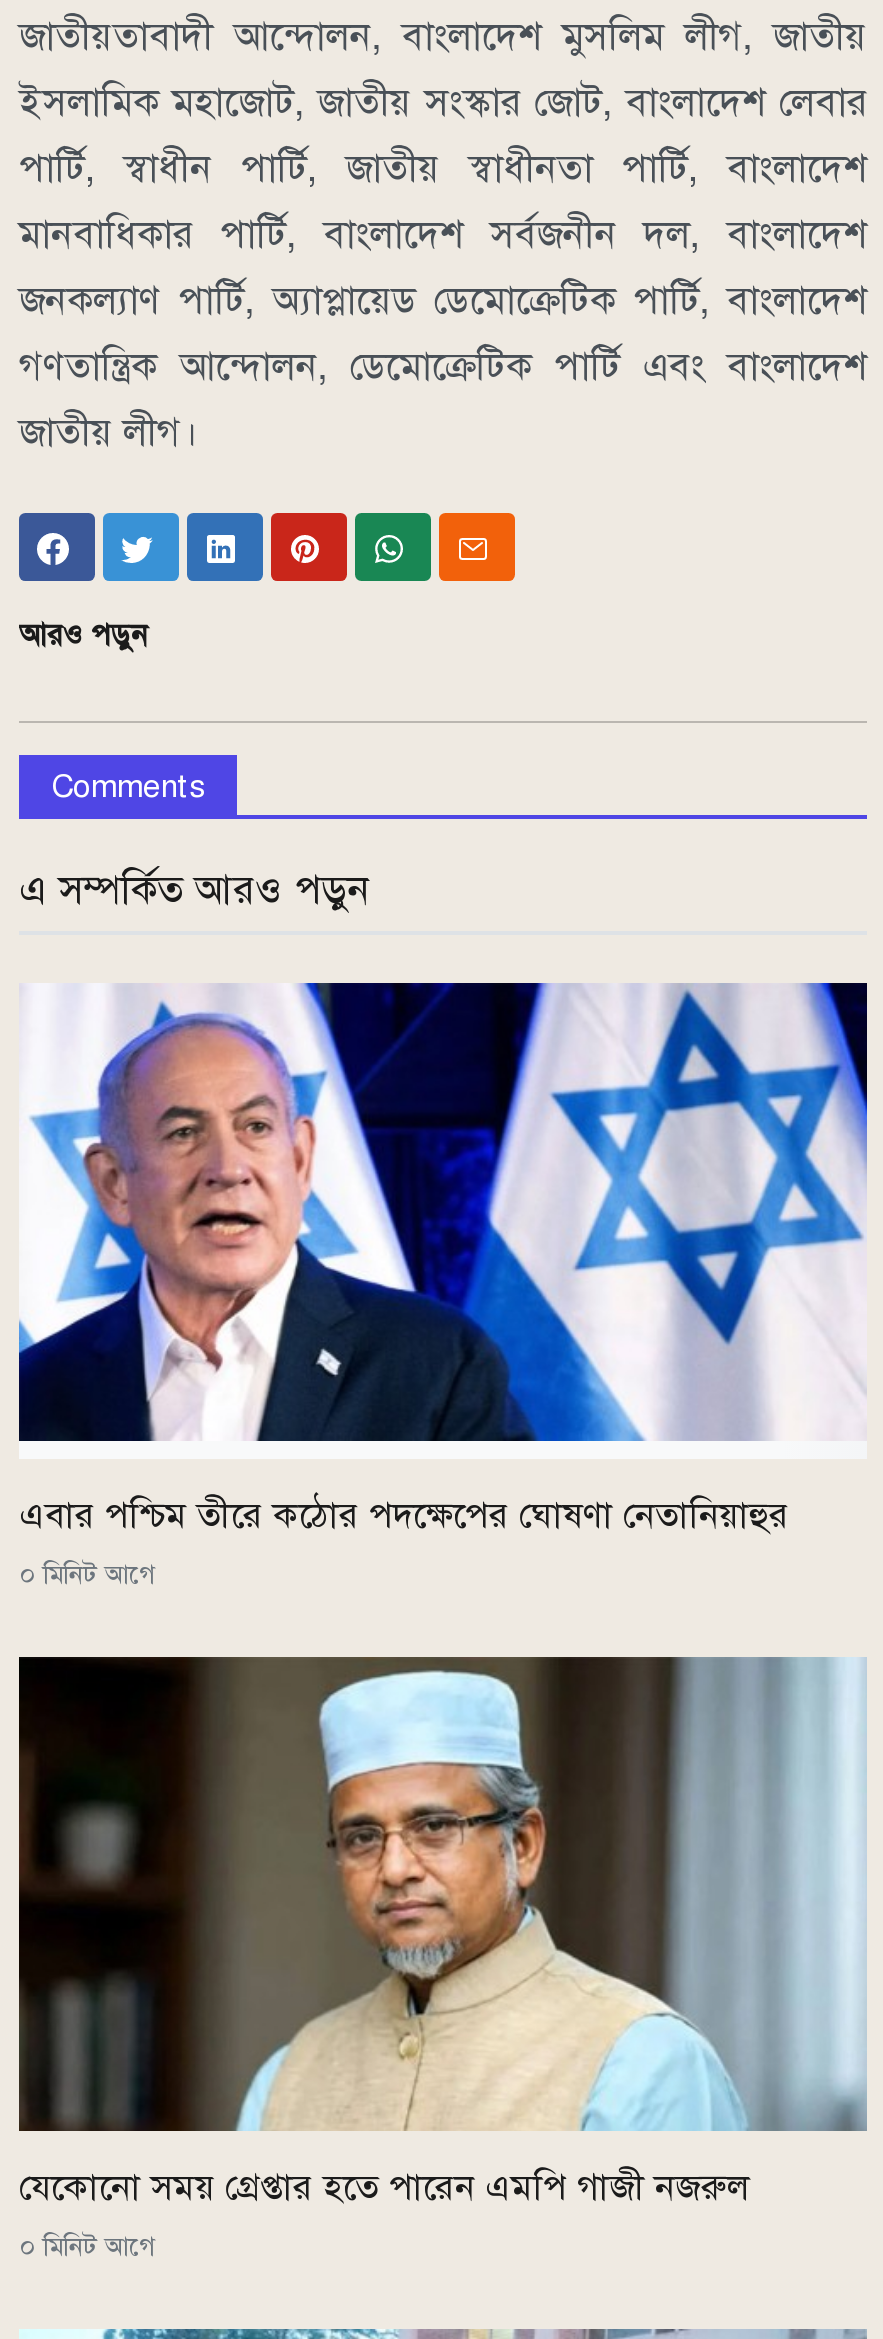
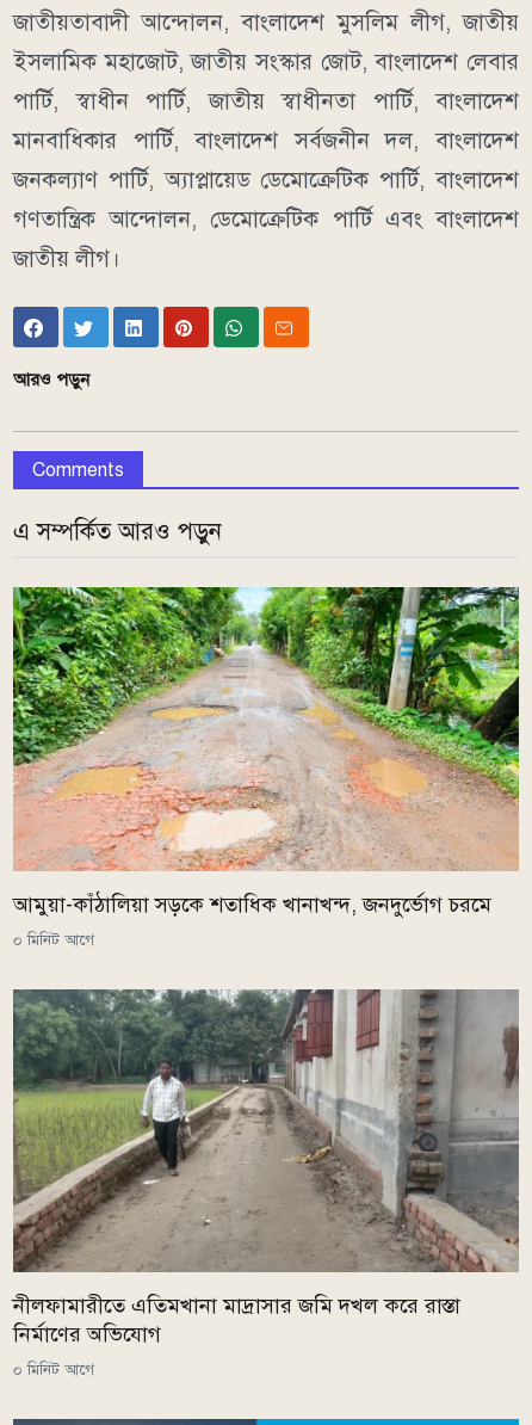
[17,981,869,1537] [image] | এবার পশ্চিম তীরে কঠোর পদক্ষেপের ঘোষণা নেতানিয়াহুর -> [12,586,520,918] [image] | আমুয়া-কাঁঠালিয়া সড়কে শতাধিক খানাখন্দ, জনদুর্ভোগ চরমে
[19,1655,867,2210] [image] | যেকোনো সময় গ্রেপ্তার হতে পারেন এমপি গাজী নজরুল -> [12,988,520,1348] [image] | নীলফামারীতে এতিমখানা মাদ্রাসার জমি দখল করে রাস্তা | নির্মাণের অভিযোগ

